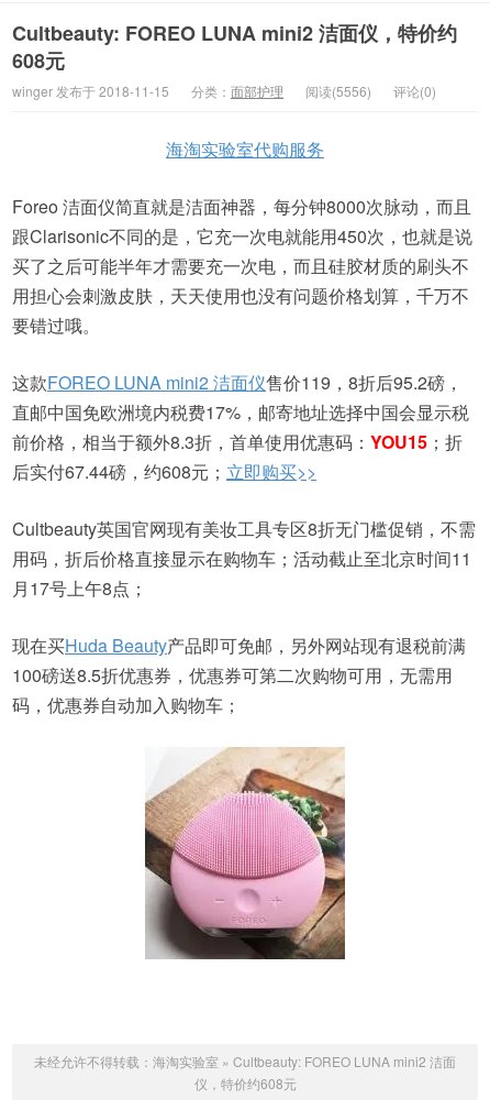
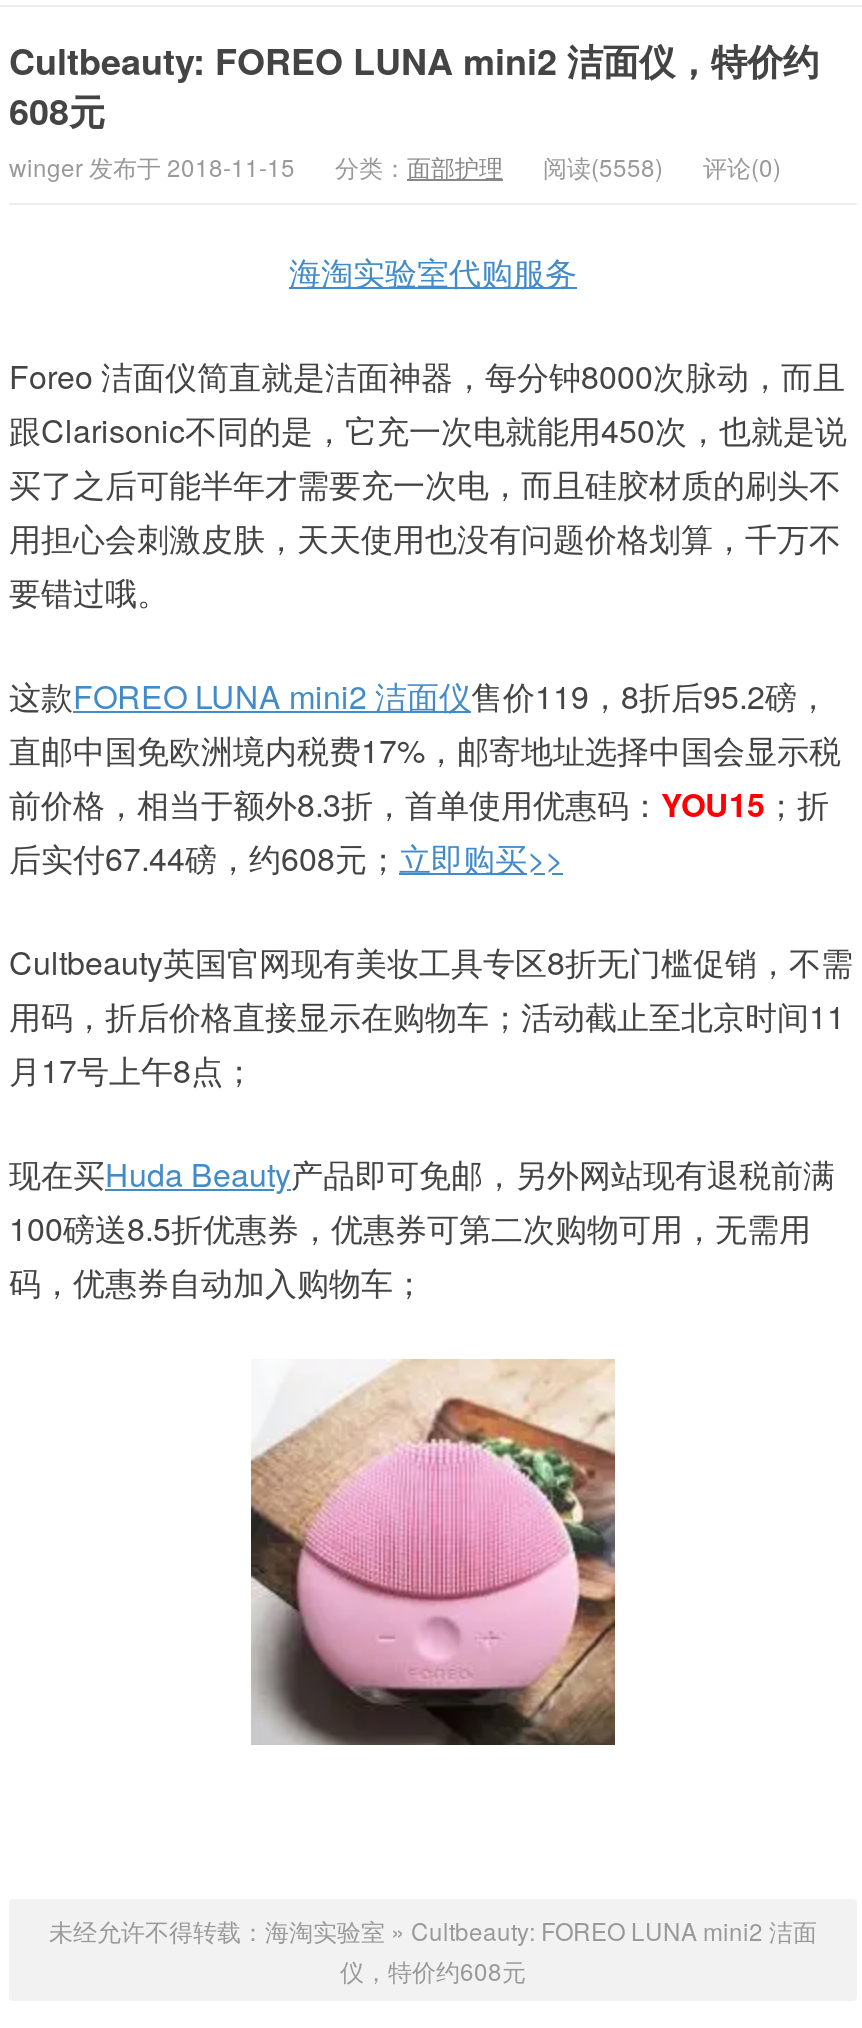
[305,81,371,100] 阅读(5556) -> [543,149,663,183] 阅读(5558)

